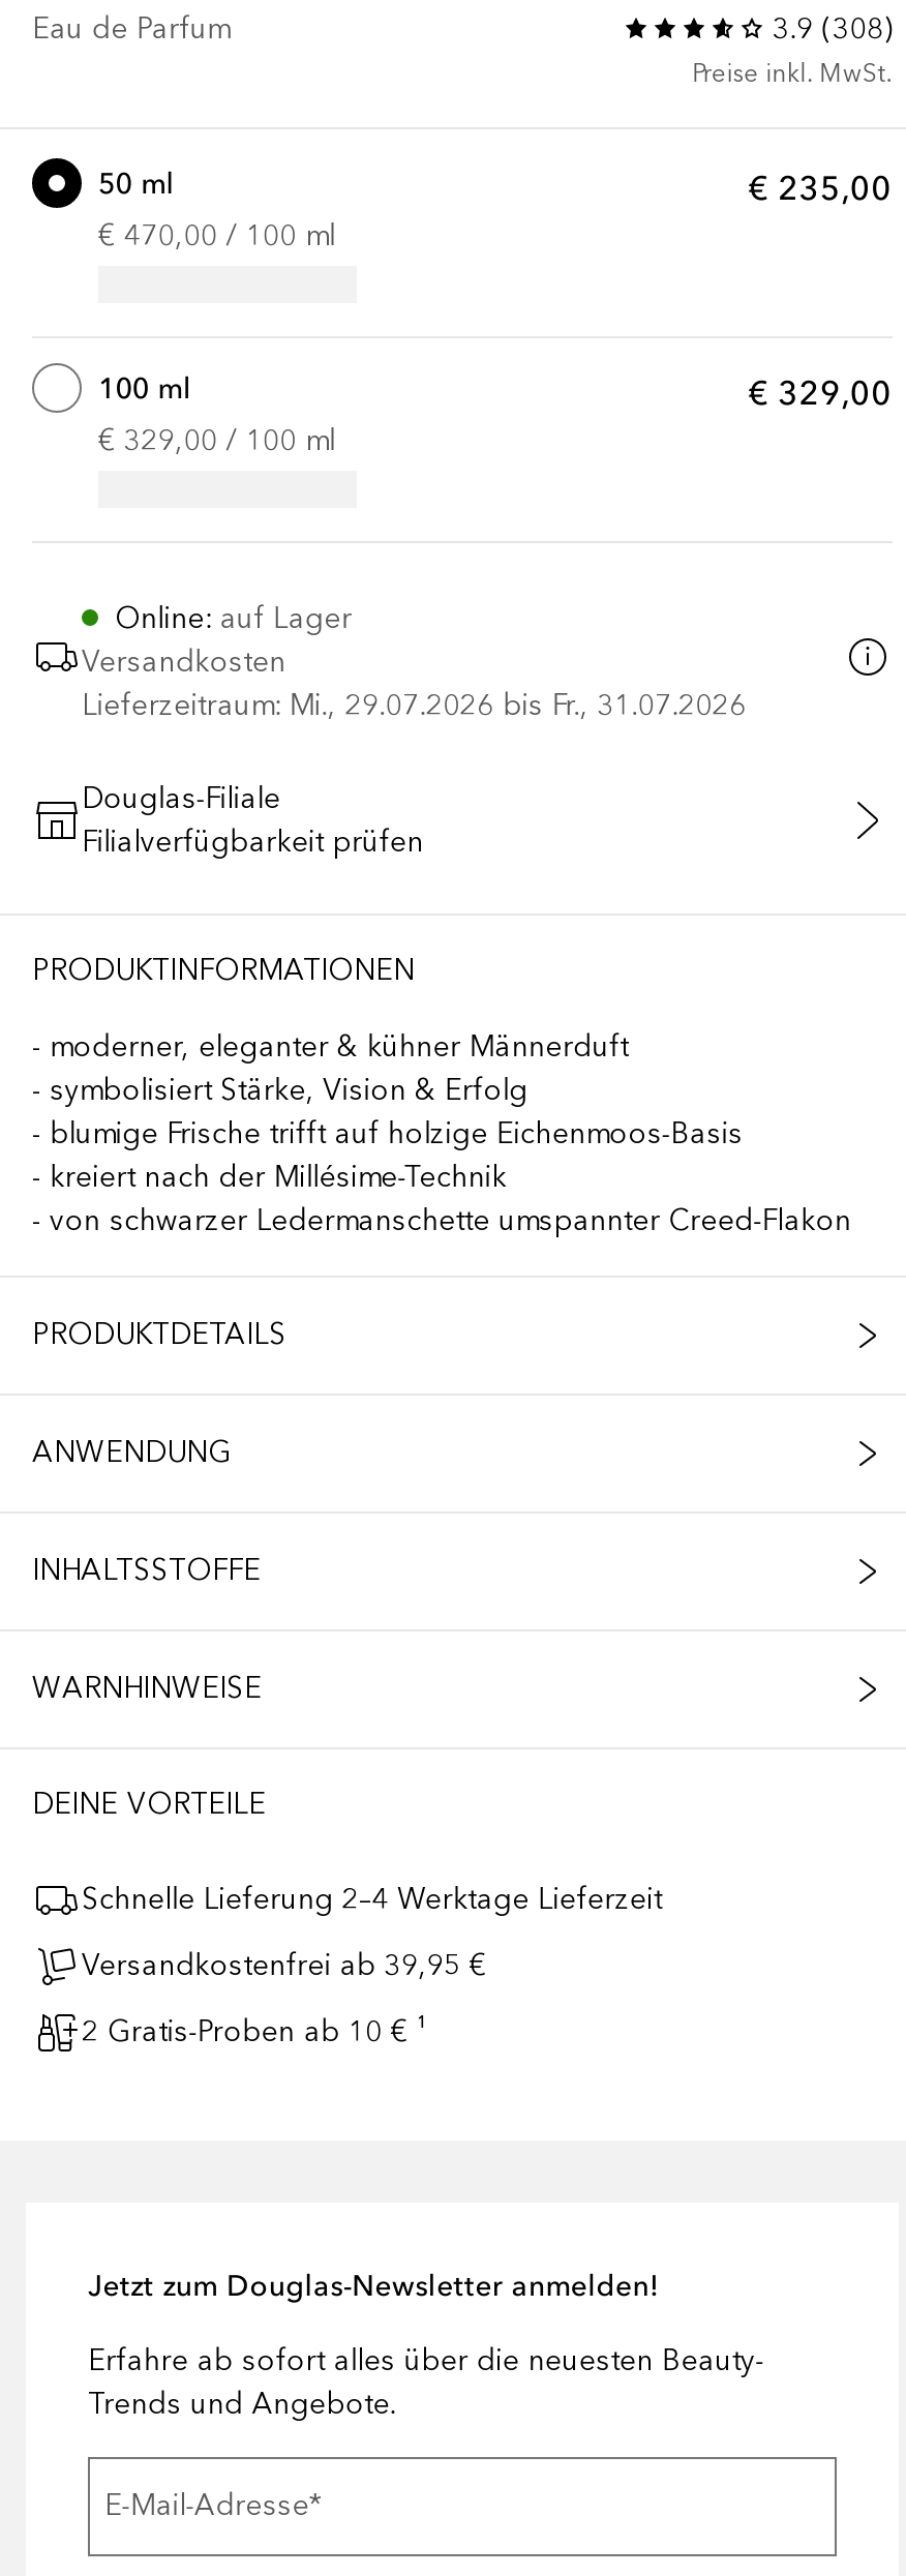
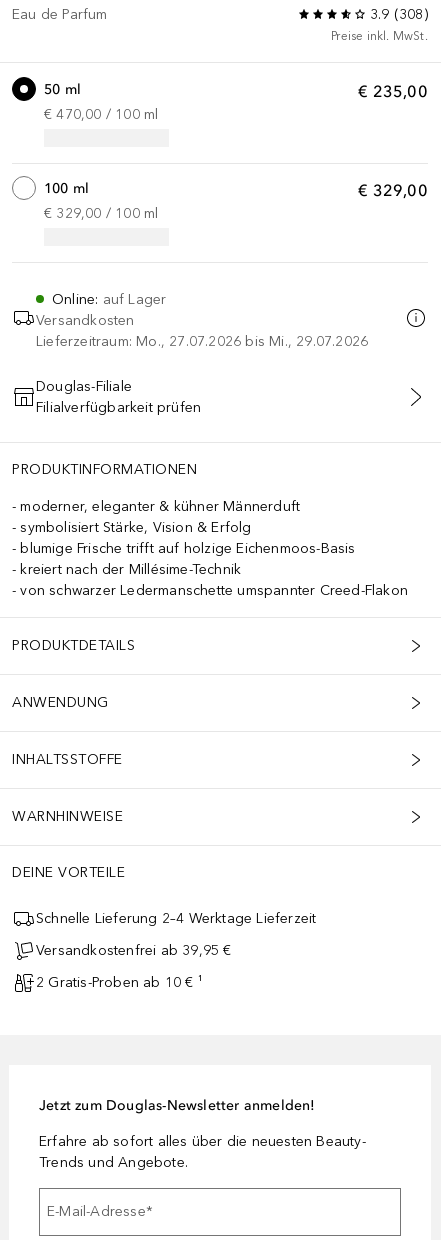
[82,688,746,723] Lieferzeitraum: Mi., 29.07.2026 bis Fr., 31.07.2026 -> [36,333,368,350] Lieferzeitraum: Mo., 27.07.2026 bis Mi., 29.07.2026

